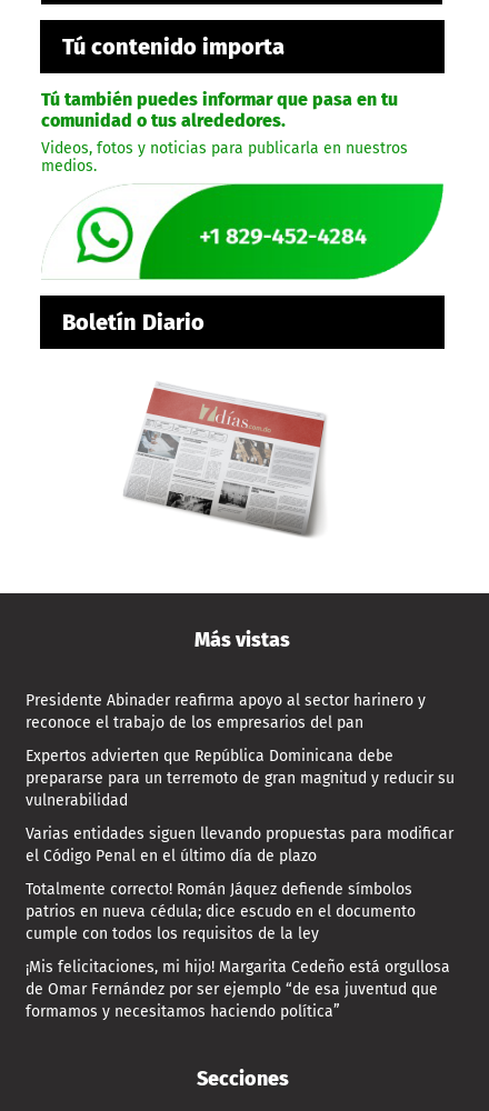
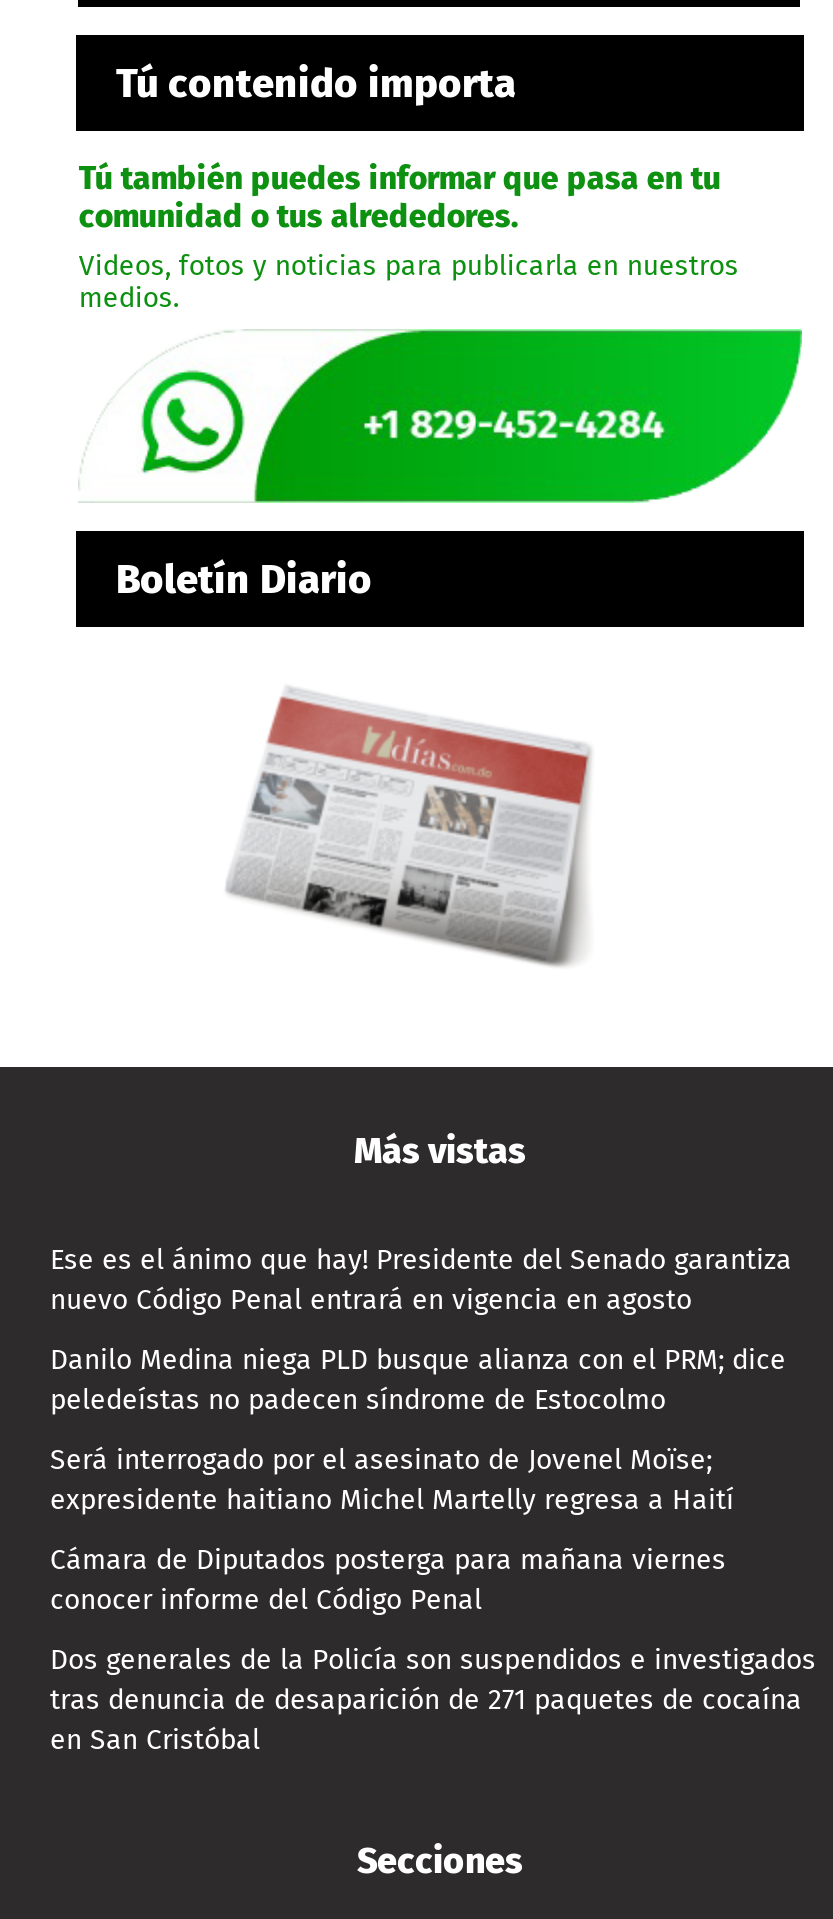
[26,691,426,733] Presidente Abinader reafirma apoyo al sector harinero y | reconoce el trabajo de los empresarios del pan -> [50,1244,792,1318] Ese es el ánimo que hay! Presidente del Senado garantiza | nuevo Código Penal entrará en vigencia en agosto
[26,747,455,810] Expertos advierten que República Dominicana debe | prepararse para un terremoto de gran magnitud y reducir su | vulnerabilidad -> [50,1344,786,1418] Danilo Medina niega PLD busque alianza con el PRM; dice | peledeístas no padecen síndrome de Estocolmo
[26,825,453,866] Varias entidades siguen llevando propuestas para modificar | el Código Penal en el último día de plazo -> [50,1444,734,1518] Será interrogado por el asesinato de Jovenel Moïse; | expresidente haitiano Michel Martelly regresa a Haití
[26,880,416,944] Totalmente correcto! Román Jáquez defiende símbolos | patrios en nueva cédula; dice escudo en el documento | cumple con todos los requisitos de la ley -> [50,1544,726,1618] Cámara de Diputados posterga para mañana viernes | conocer informe del Código Penal
[26,958,450,1021] ¡Mis felicitaciones, mi hijo! Margarita Cedeño está orgullosa | de Omar Fernández por ser ejemplo “de esa juventud que | formamos y necesitamos haciendo política” -> [50,1644,816,1758] Dos generales de la Policía son suspendidos e investigados | tras denuncia de desaparición de 271 paquetes de cocaína | en San Cristóbal

